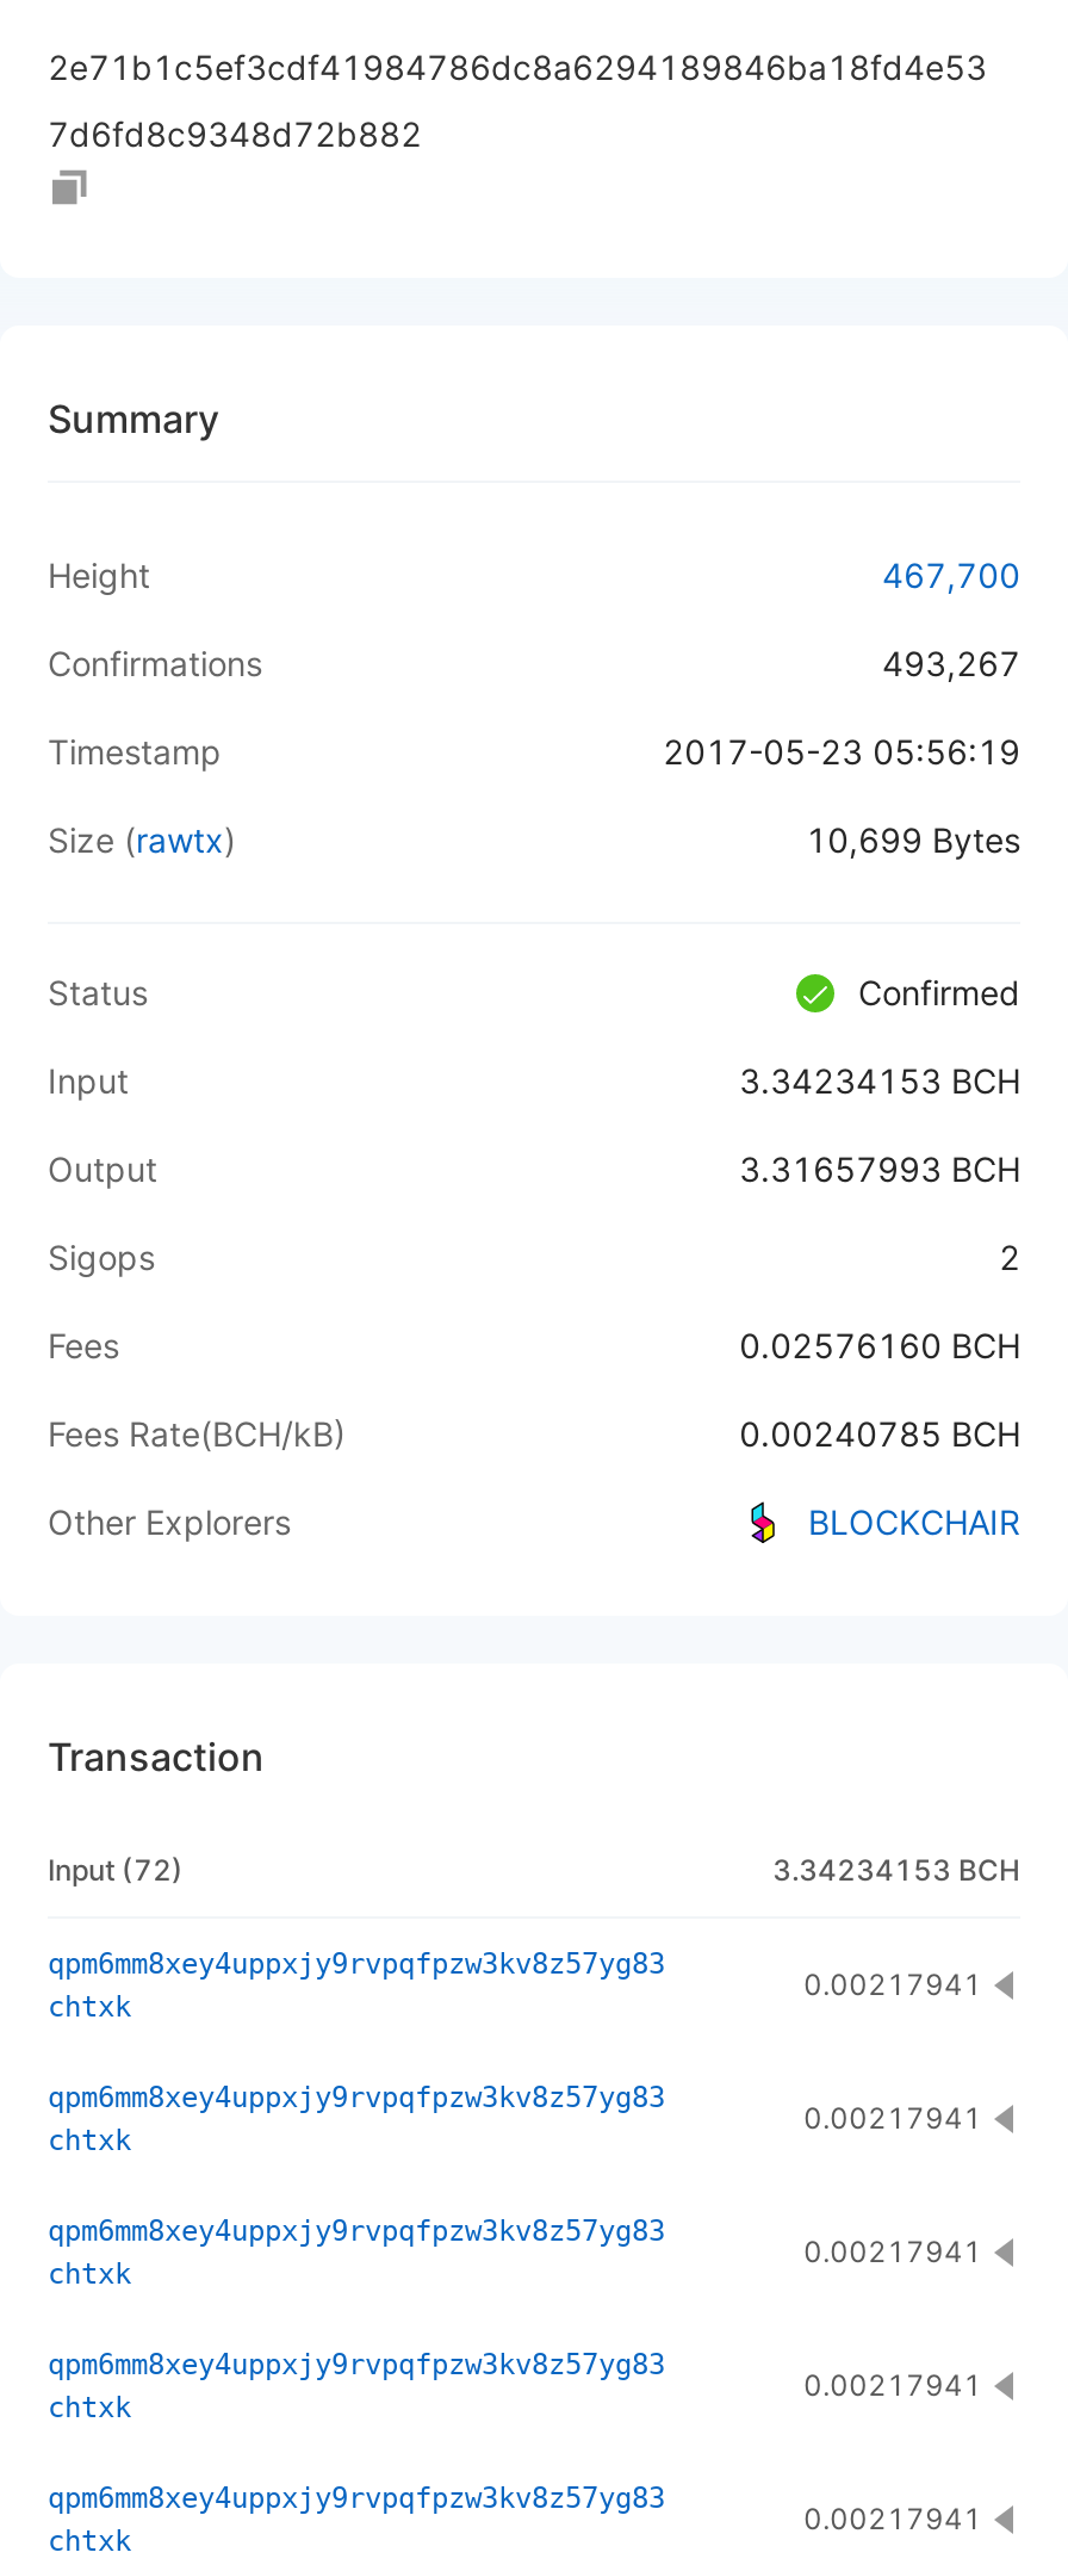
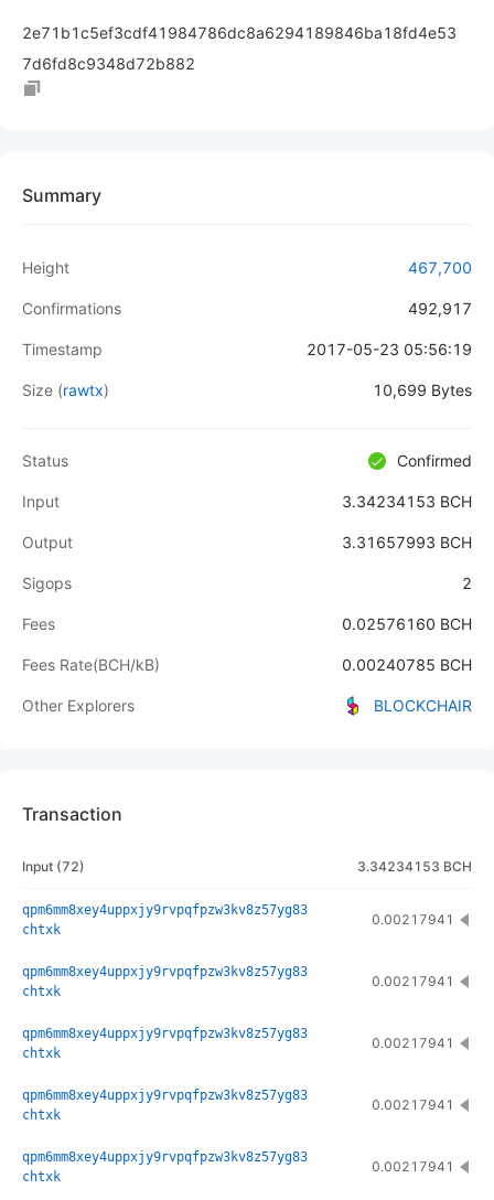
[882,643,1020,683] 493,267 -> [408,299,472,318] 492,917

